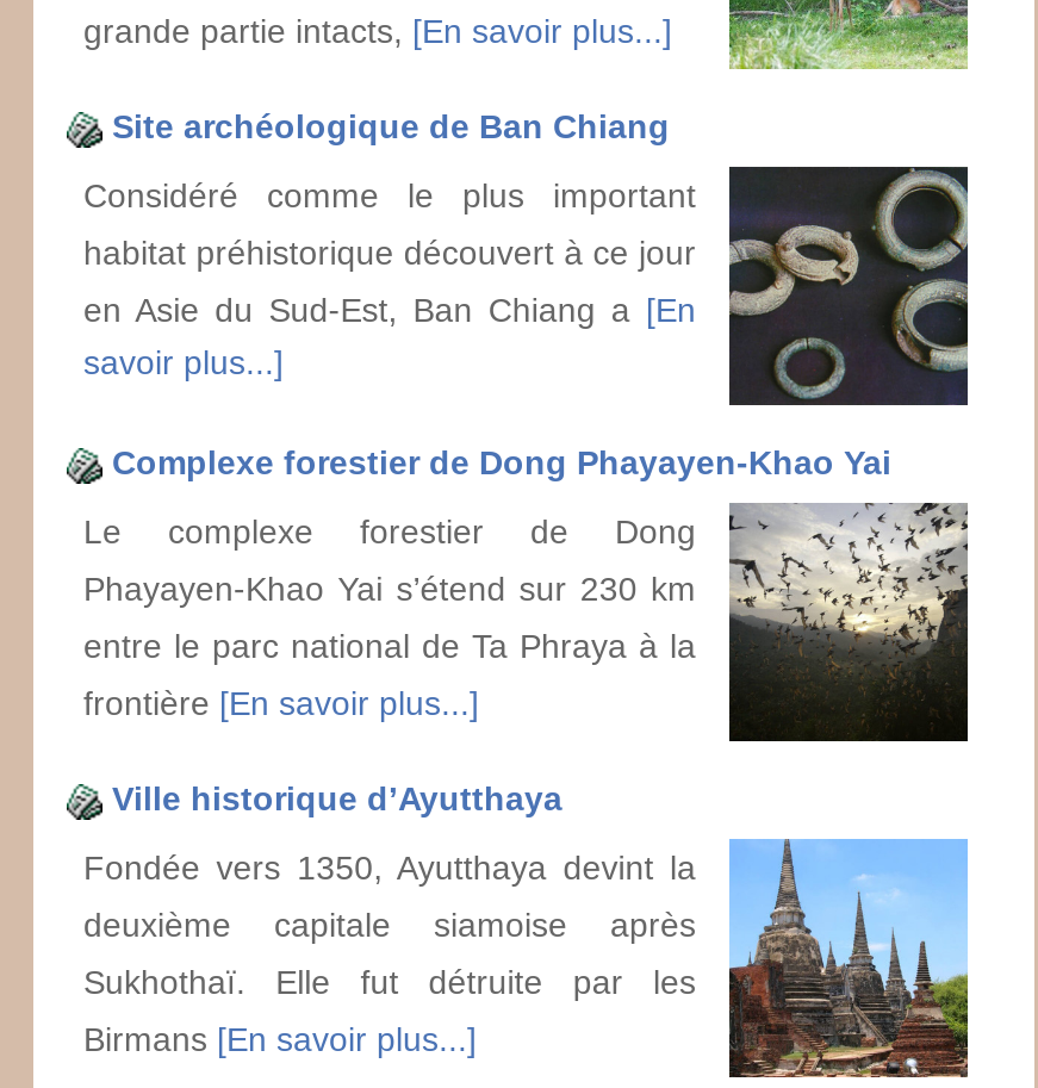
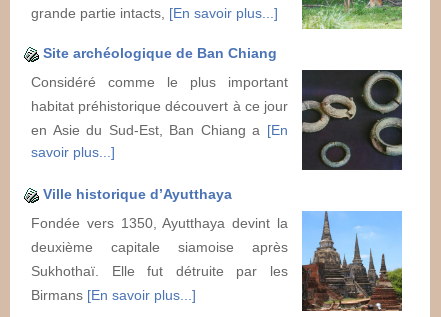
[83,444,968,741] [image] | Complexe forestier de Dong Phayayen-Khao Yai | Le complexe forestier de Dong | Phayayen-Khao Yai s’étend sur 230 km | entre le parc national de Ta Phraya à la | frontière [En savoir plus...] -> none

